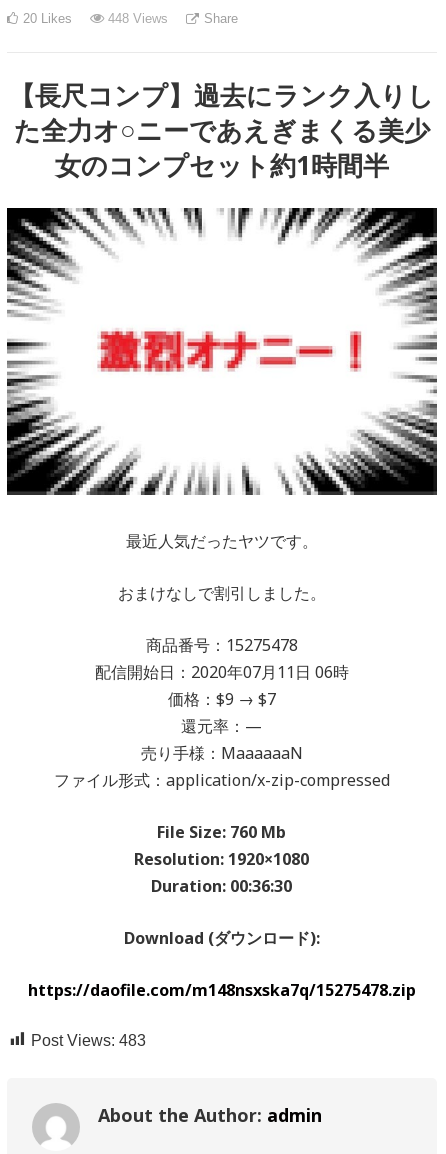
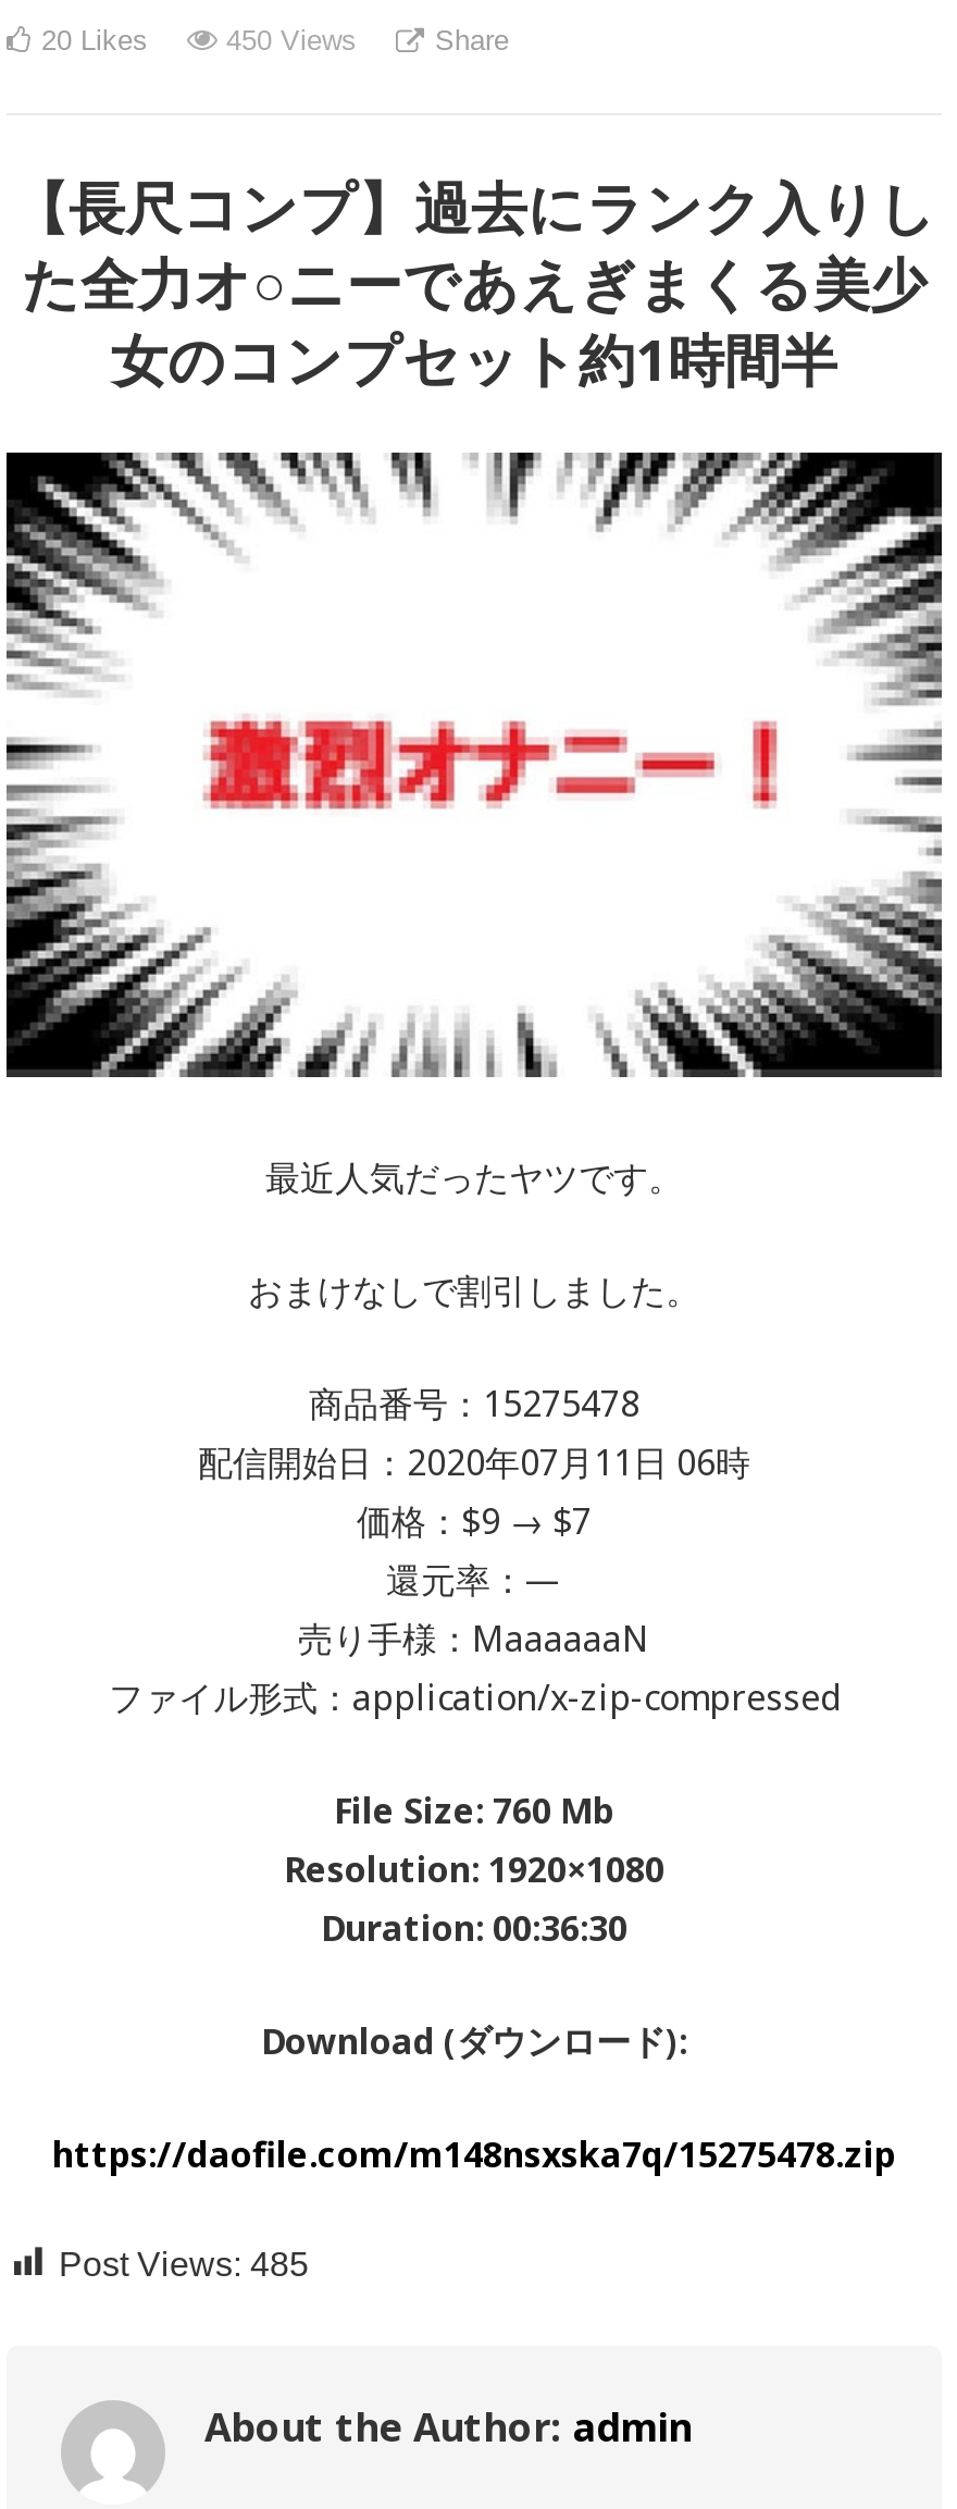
[108,11,168,26] 448 Views -> [226,24,357,57] 450 Views
[31,1031,146,1048] Post Views: 483 -> [59,2245,309,2282] Post Views: 485

